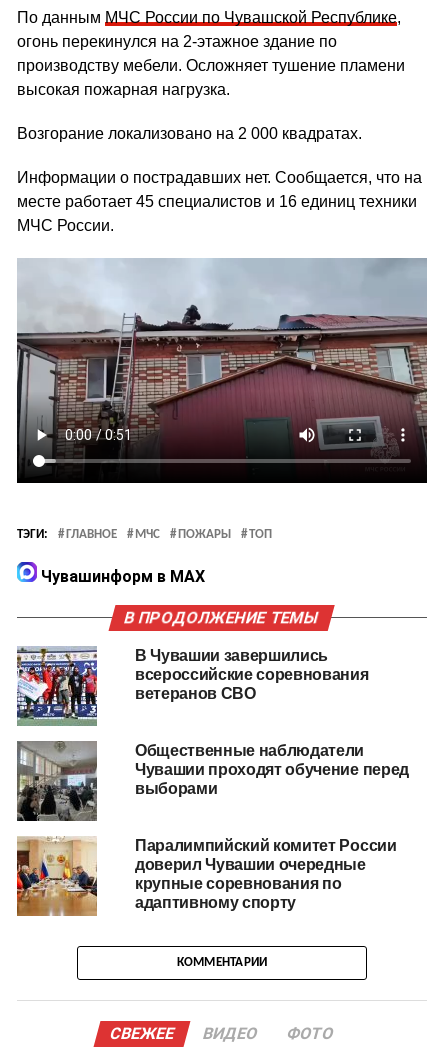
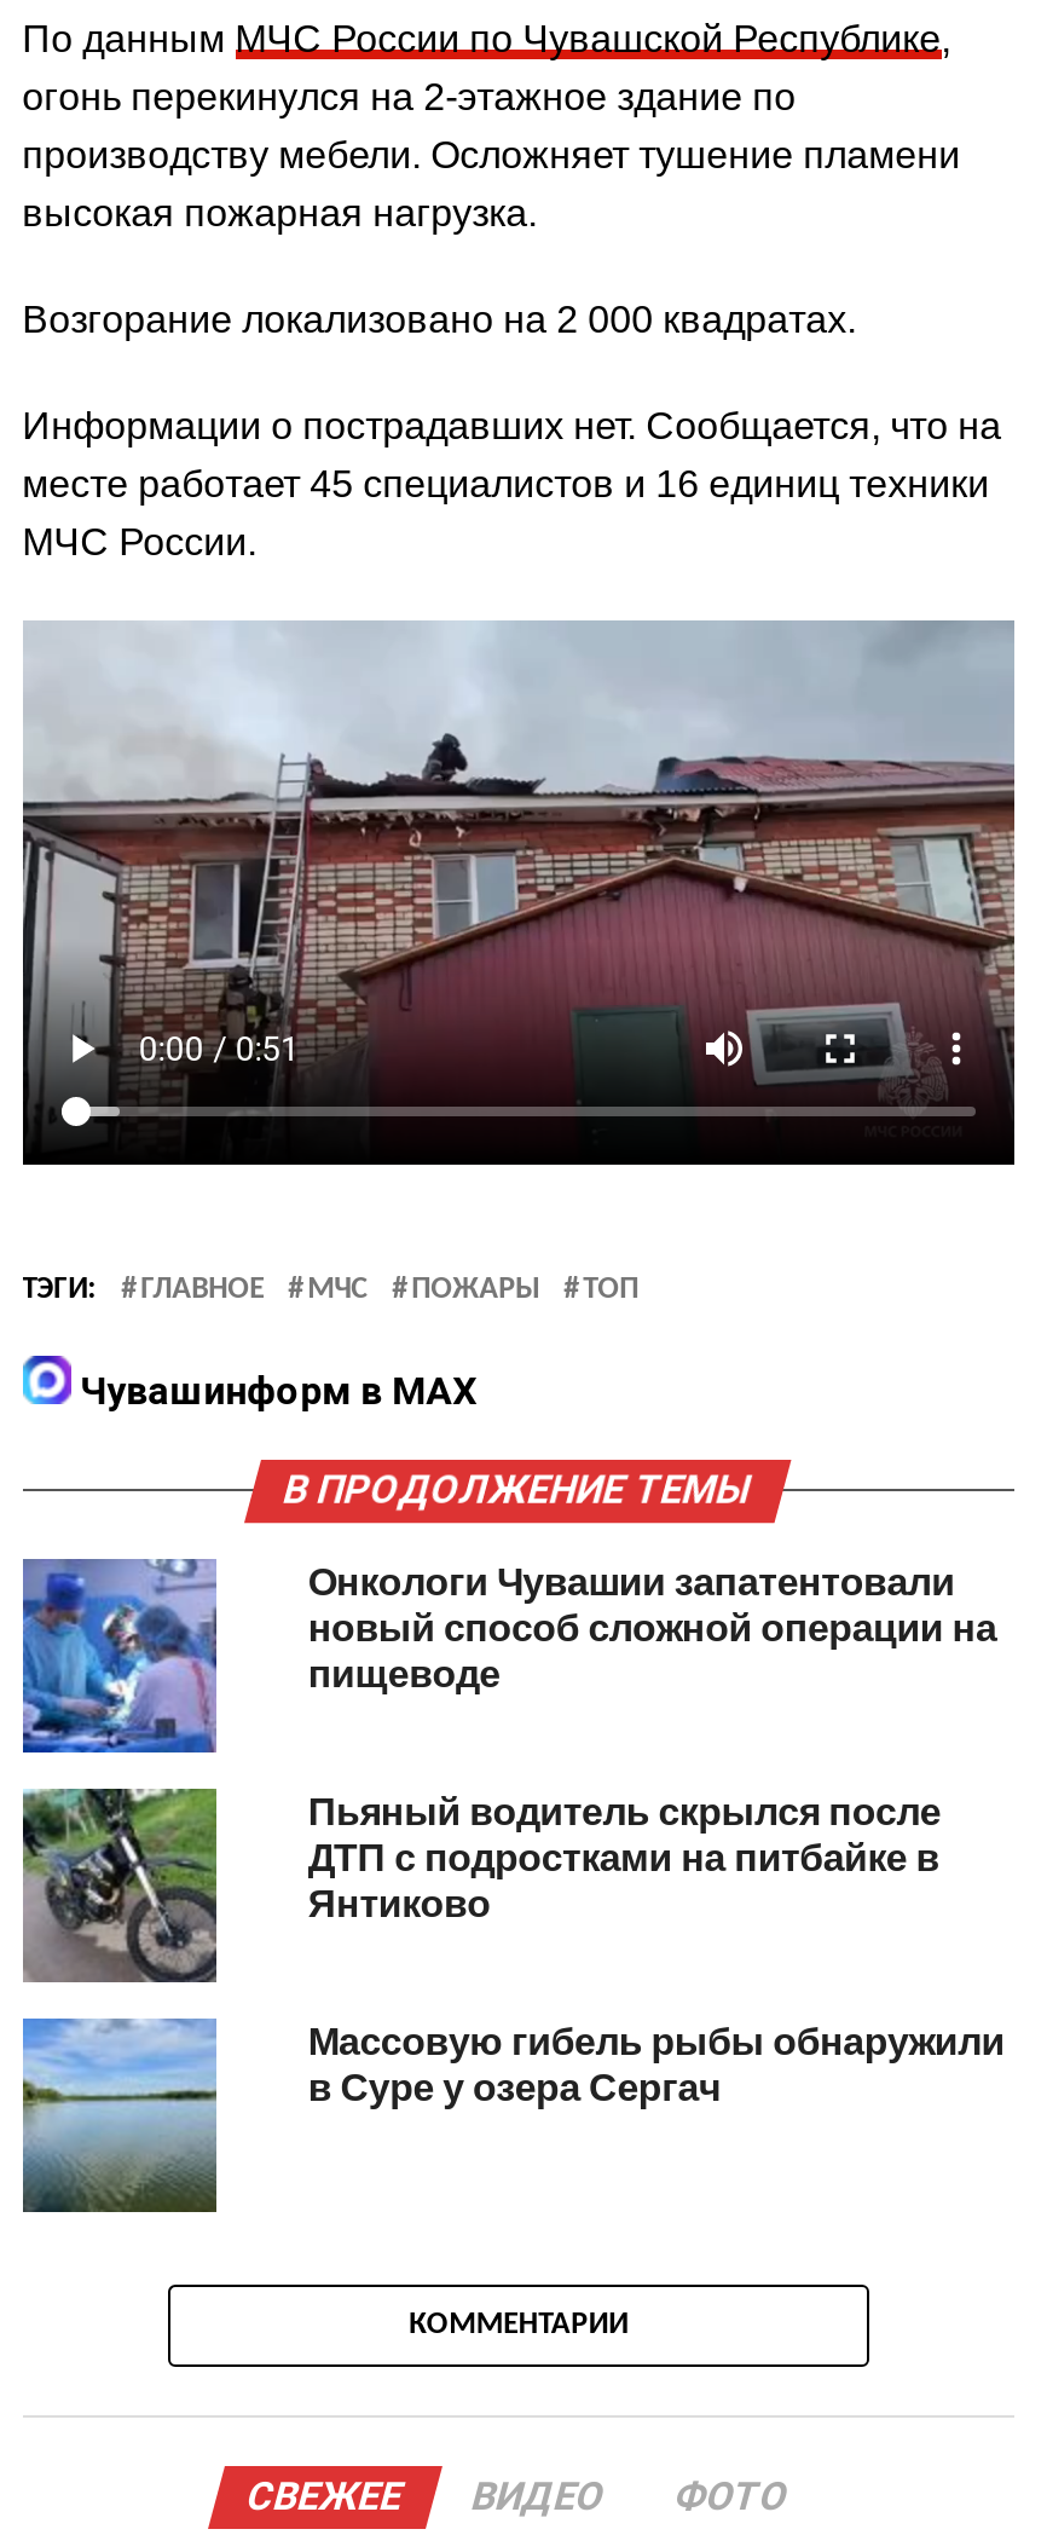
[16,647,368,727] [image] | В Чувашии завершились | всероссийские соревнования | ветеранов СВО -> [21,1559,996,1755] [image] | Онкологи Чувашии запатентовали | новый способ сложной операции на | пищеводе
[17,741,409,821] [image] | Общественные наблюдатели | Чувашии проходят обучение перед | выборами -> [23,1789,941,1982] [image] | Пьяный водитель скрылся после | ДТП с подростками на питбайке в | Янтиково
[16,836,397,917] [image] | Паралимпийский комитет России | доверил Чувашии очередные | крупные соревнования по | адаптивному спорту -> [21,2016,1005,2214] [image] | Массовую гибель рыбы обнаружили | в Суре у озера Сергач

